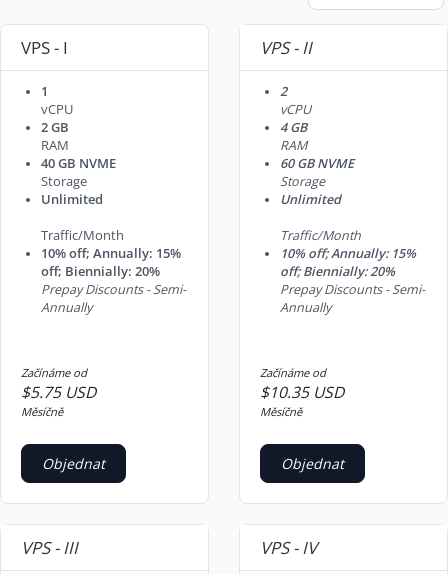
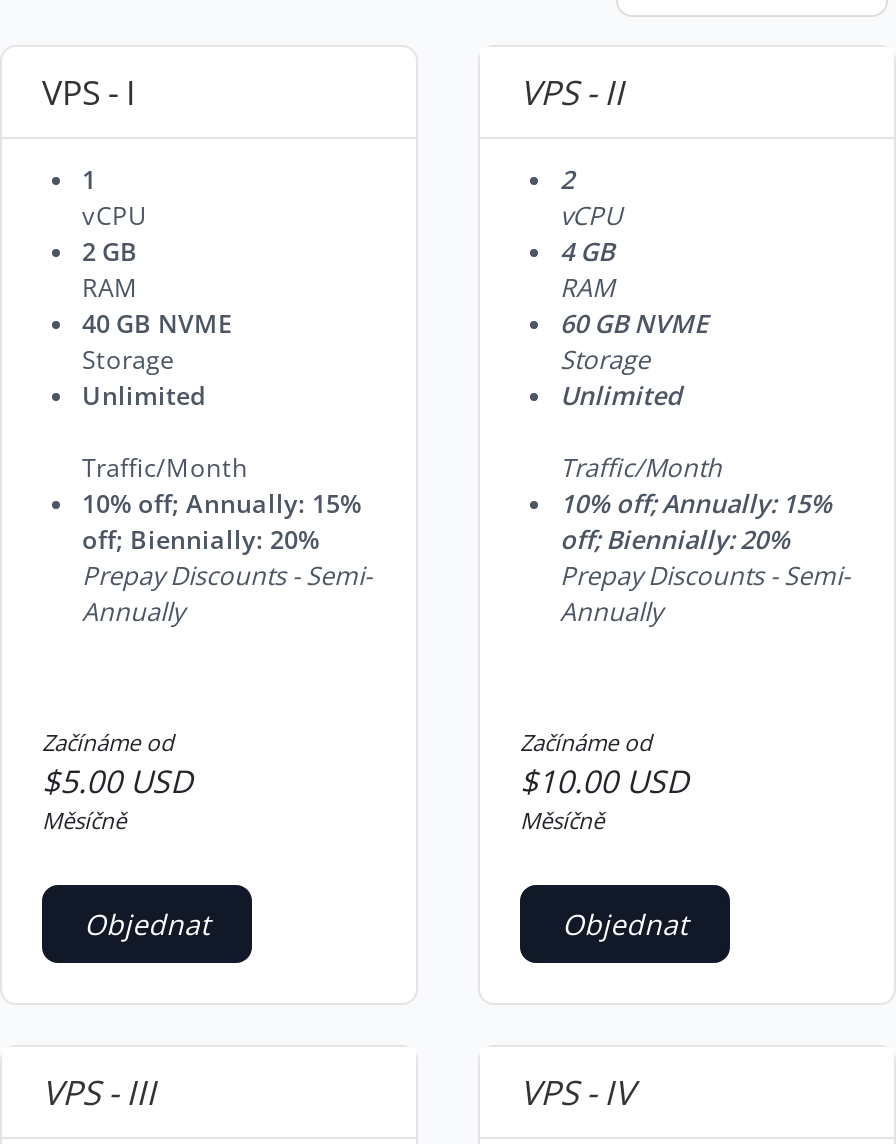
[21,381,96,403] $5.75 USD -> [42,759,192,803] $5.00 USD
[260,381,344,403] $10.35 USD -> [520,759,688,803] $10.00 USD

